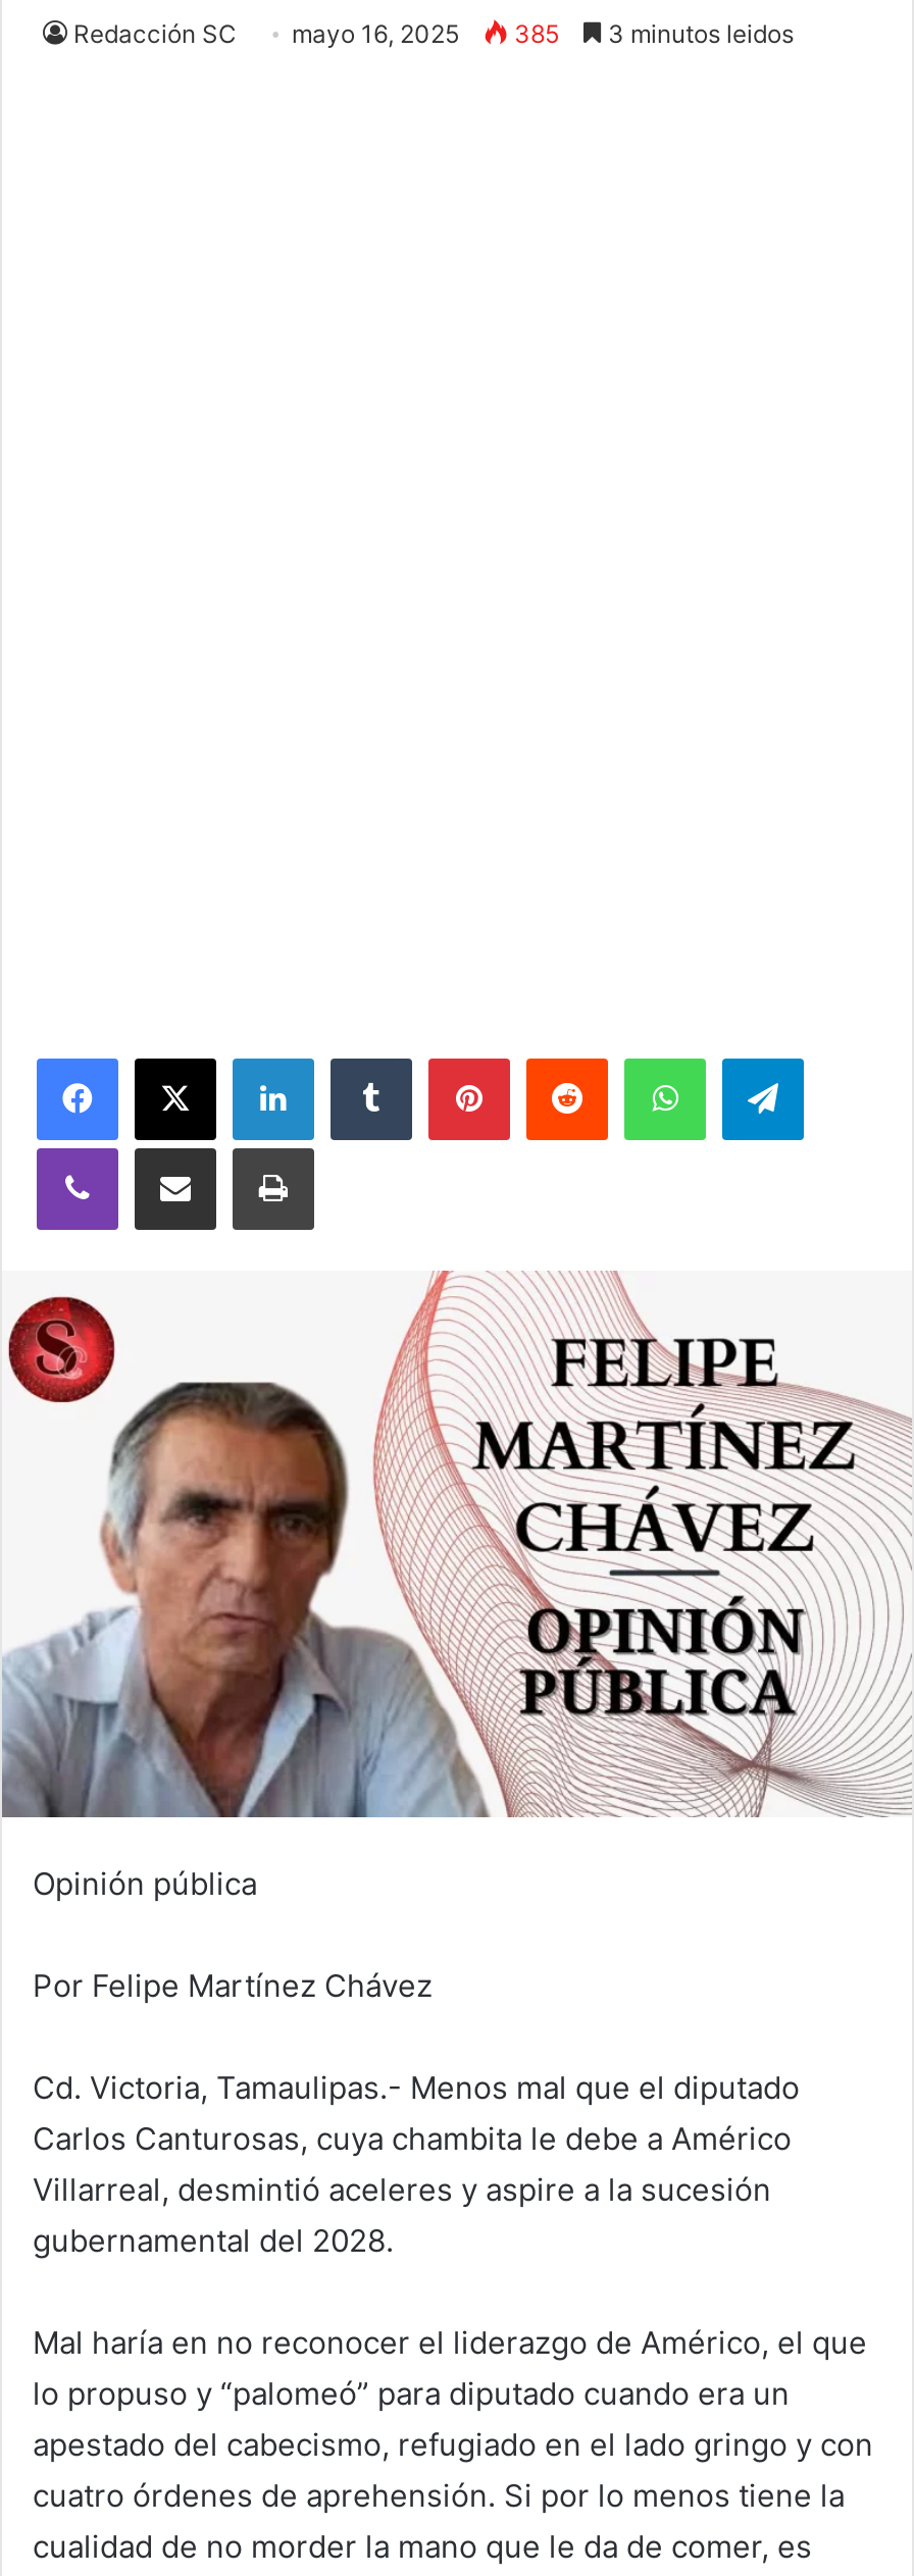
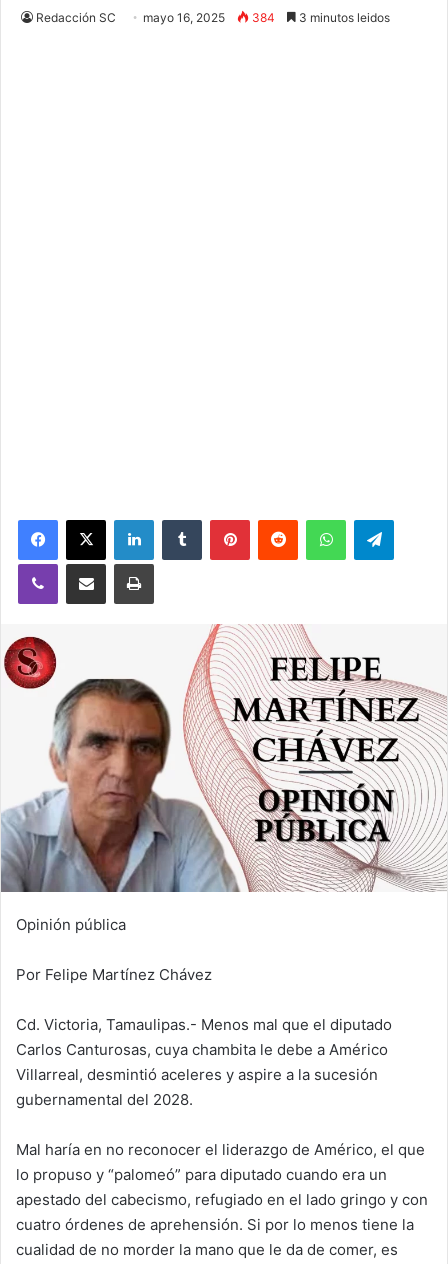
[73,17,794,48] Redacción SC mayo 16, 2025 385 3 minutos leidos -> [36,9,390,24] Redacción SC mayo 16, 2025 384 3 minutos leidos

